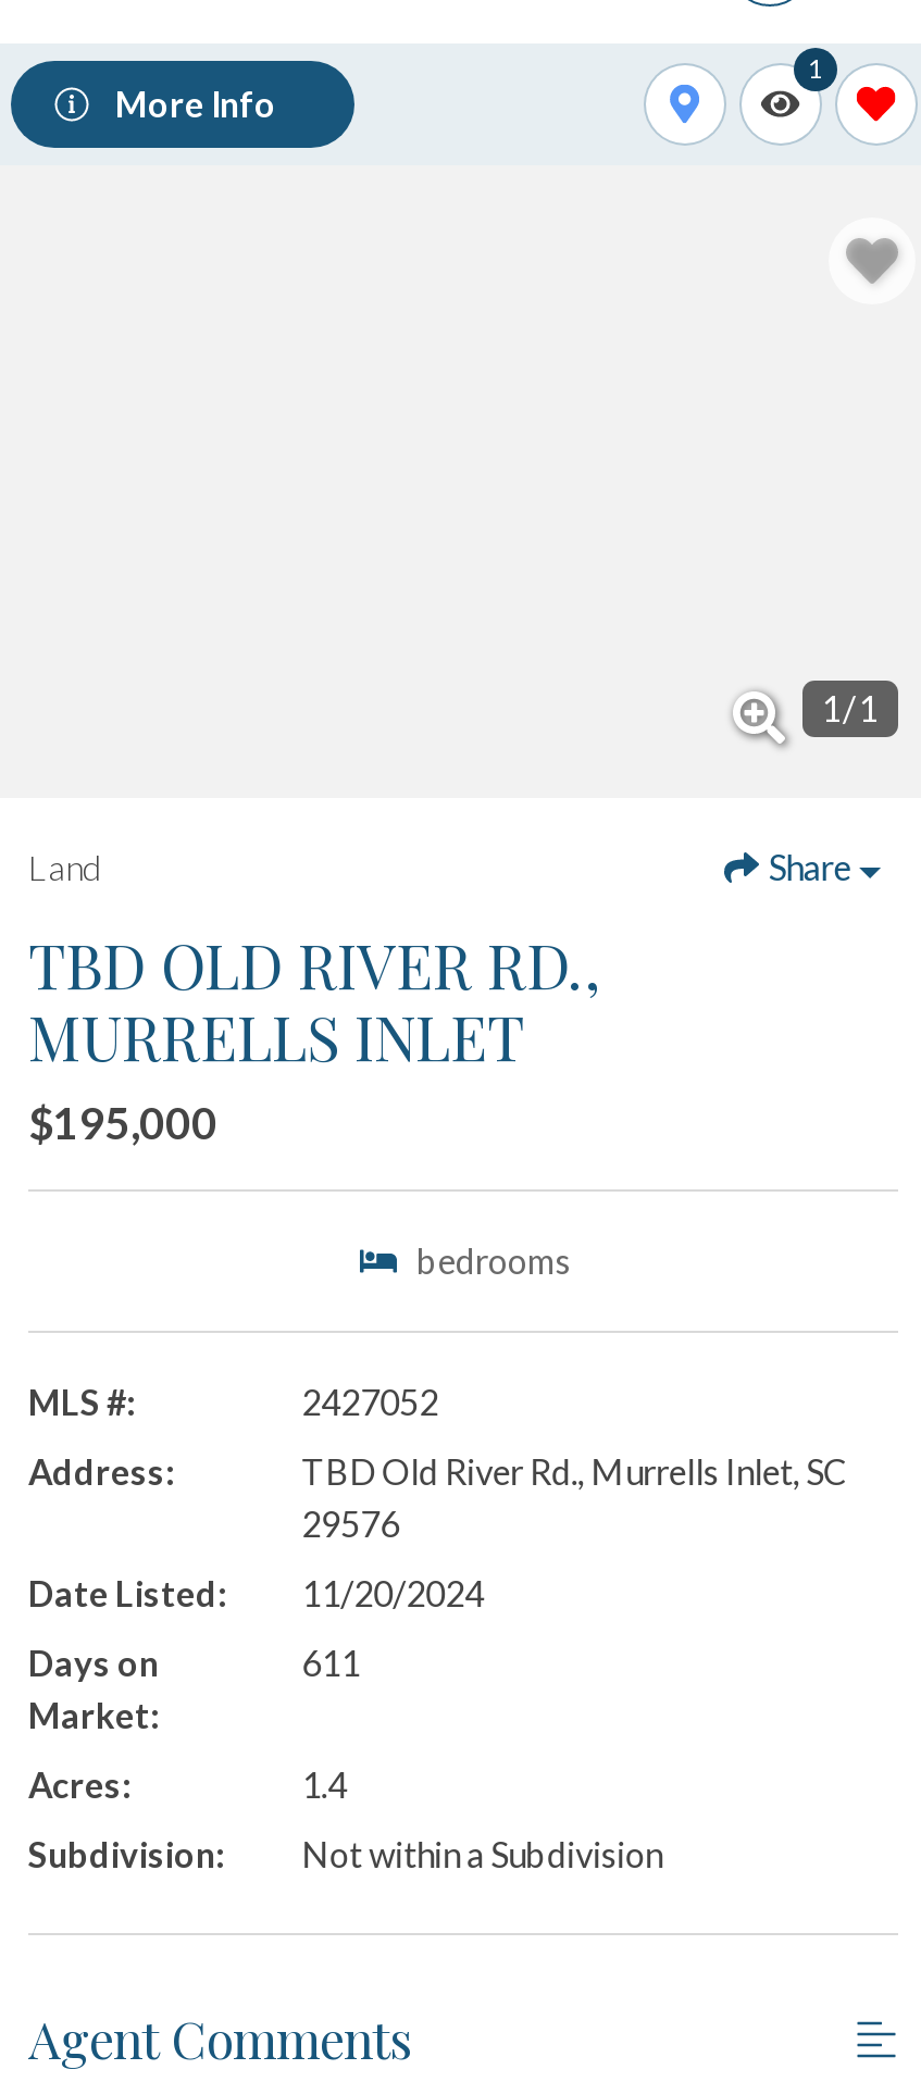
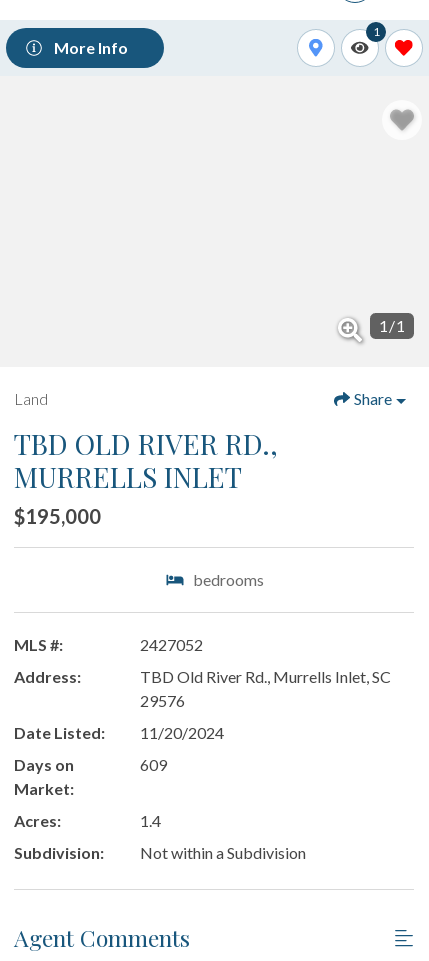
[301,1642,360,1683] 611 -> [140,755,167,774] 609

